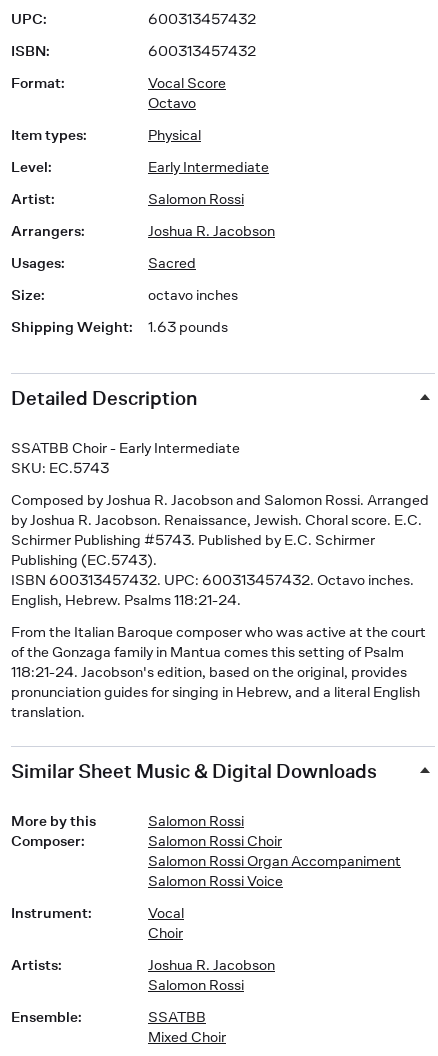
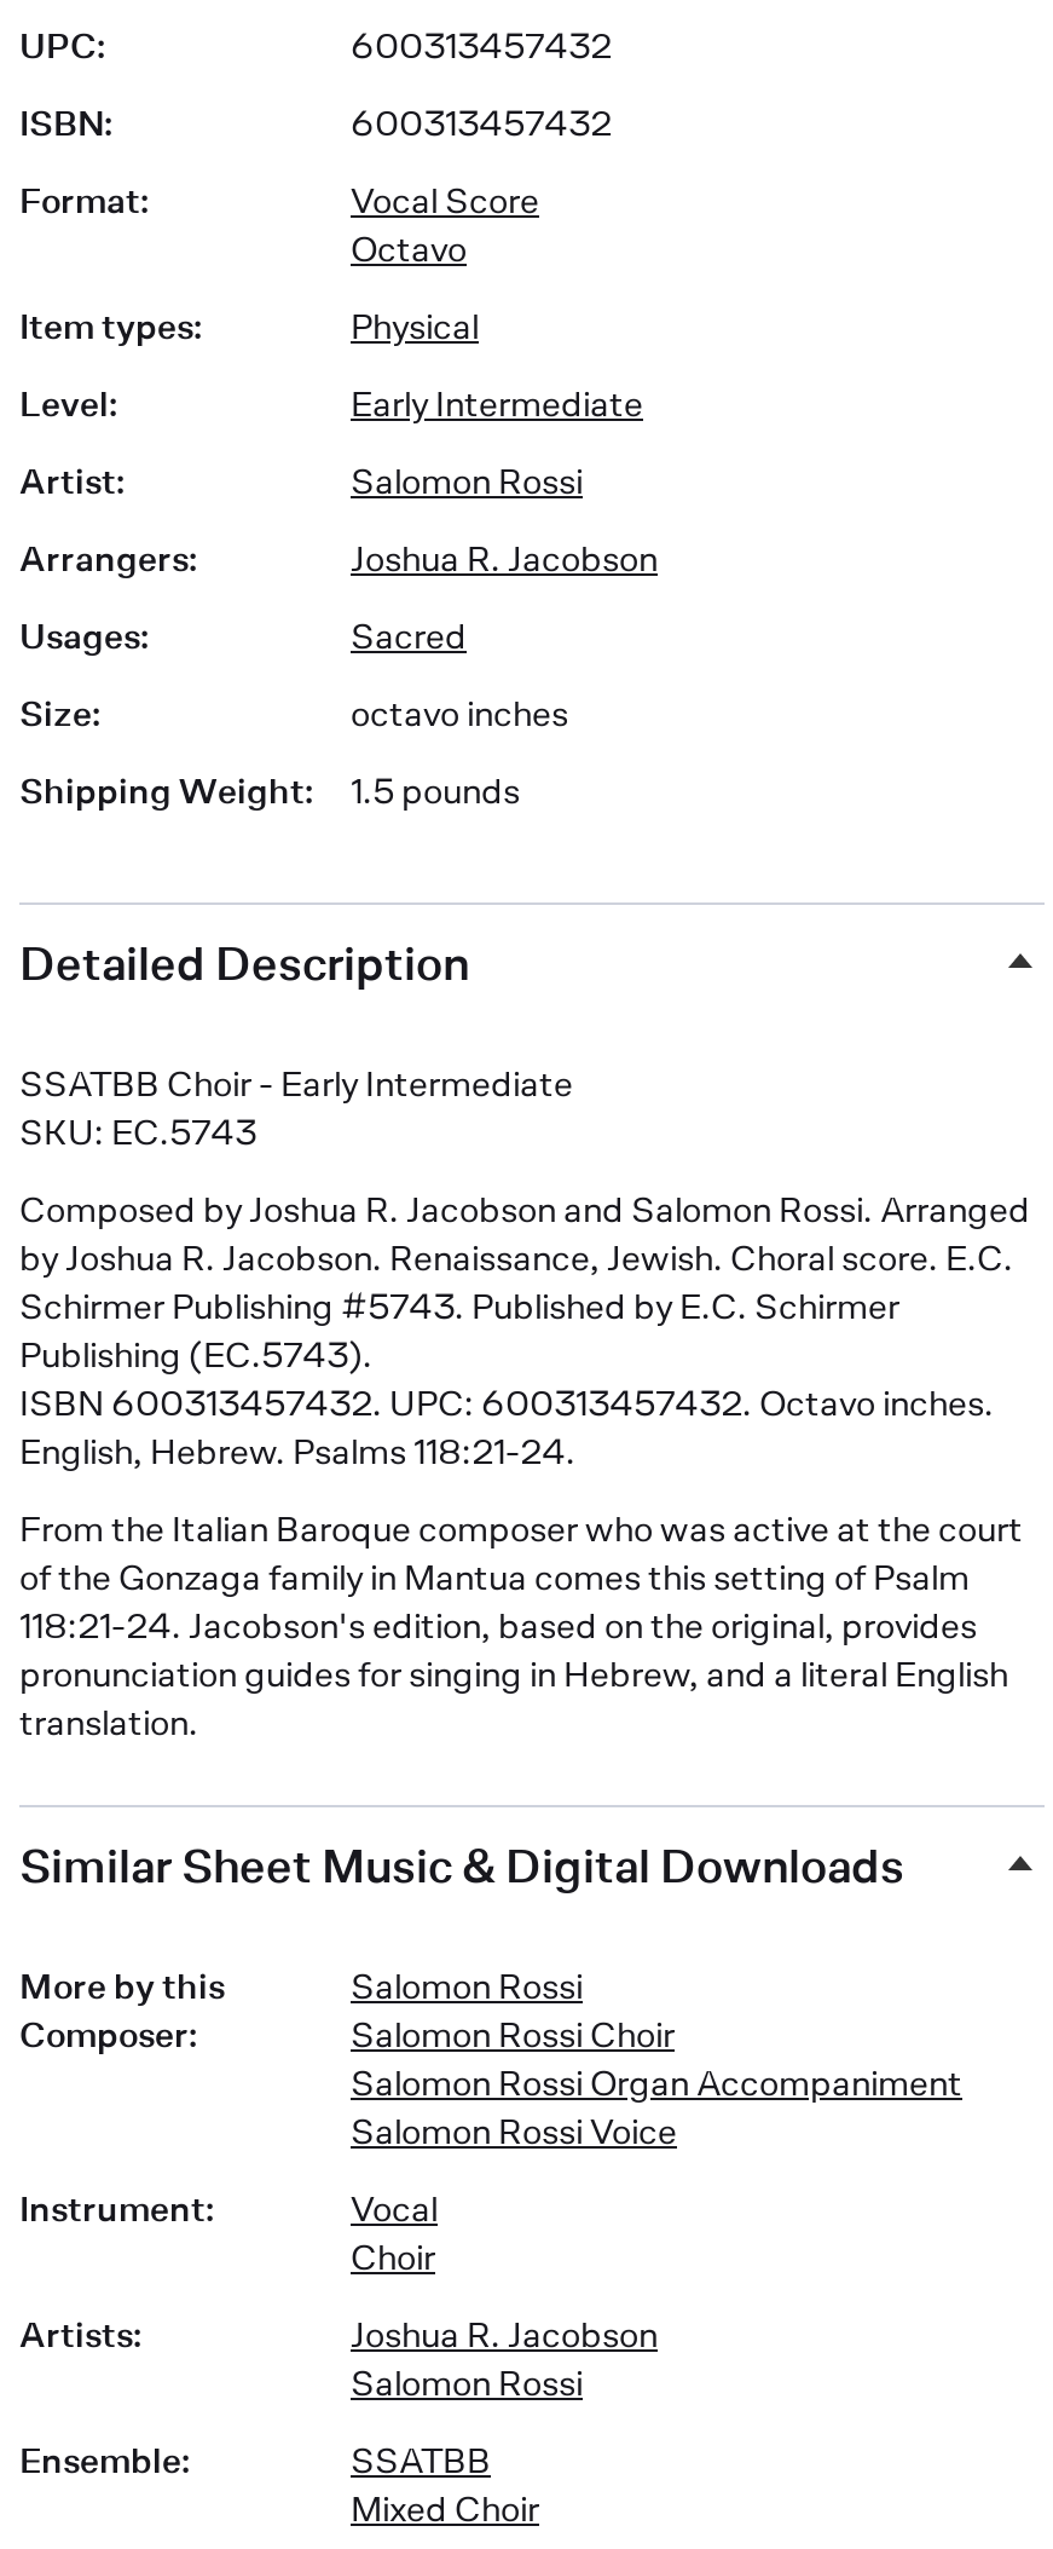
[11,318,228,335] Shipping Weight: 1.63 pounds -> [19,769,520,811] Shipping Weight: 1.5 pounds

